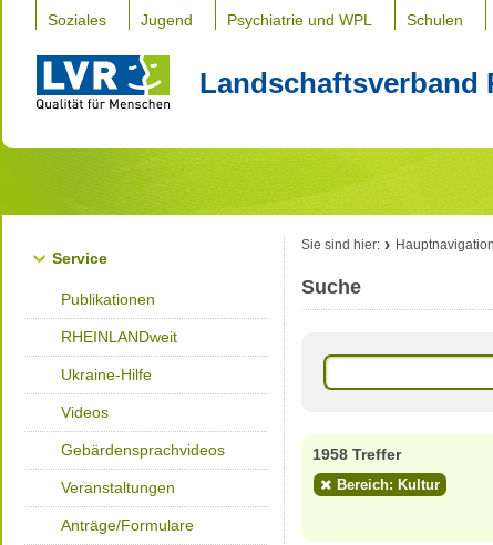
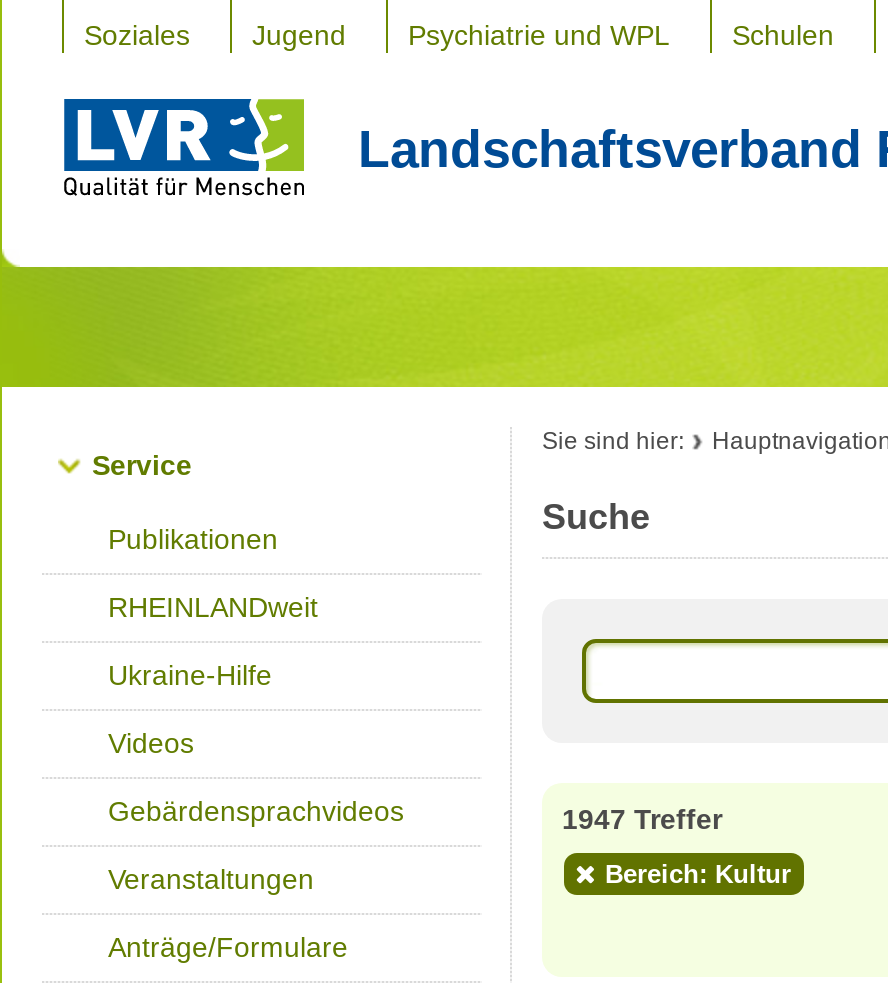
[312,445,401,463] 1958 Treffer -> [562,803,722,835] 1947 Treffer

